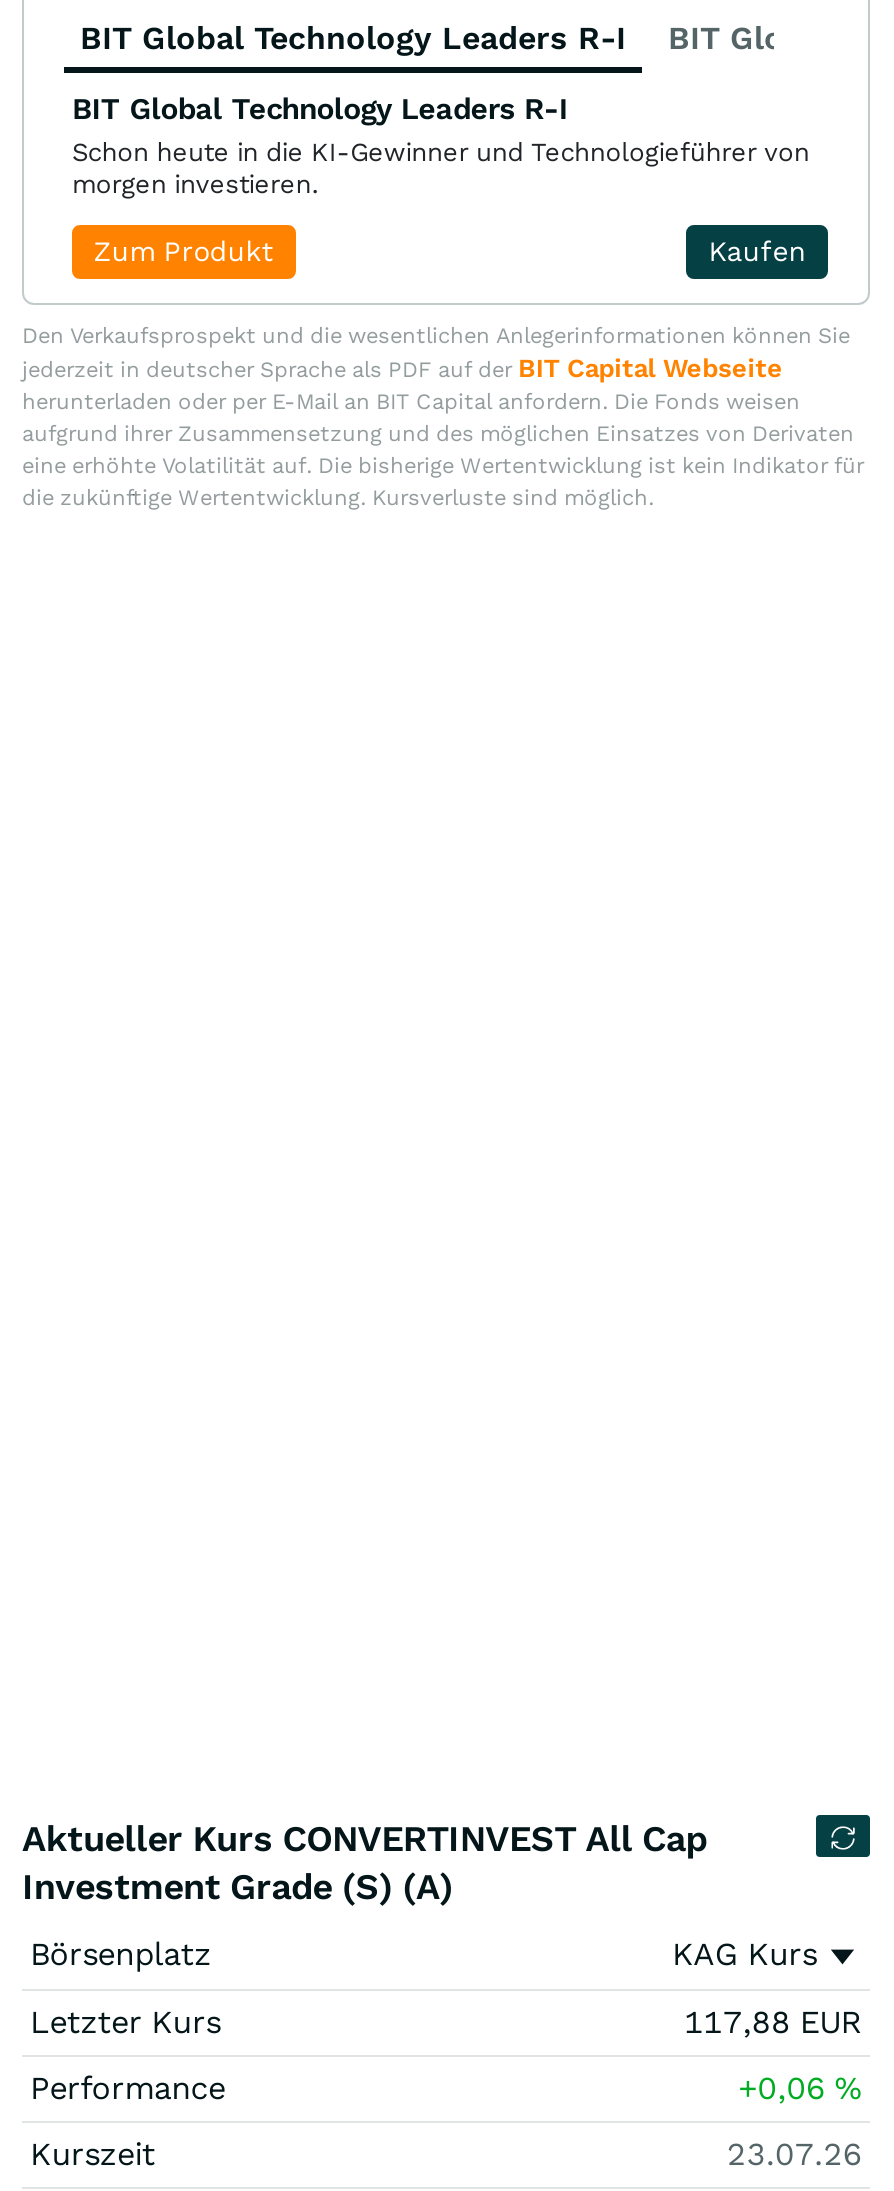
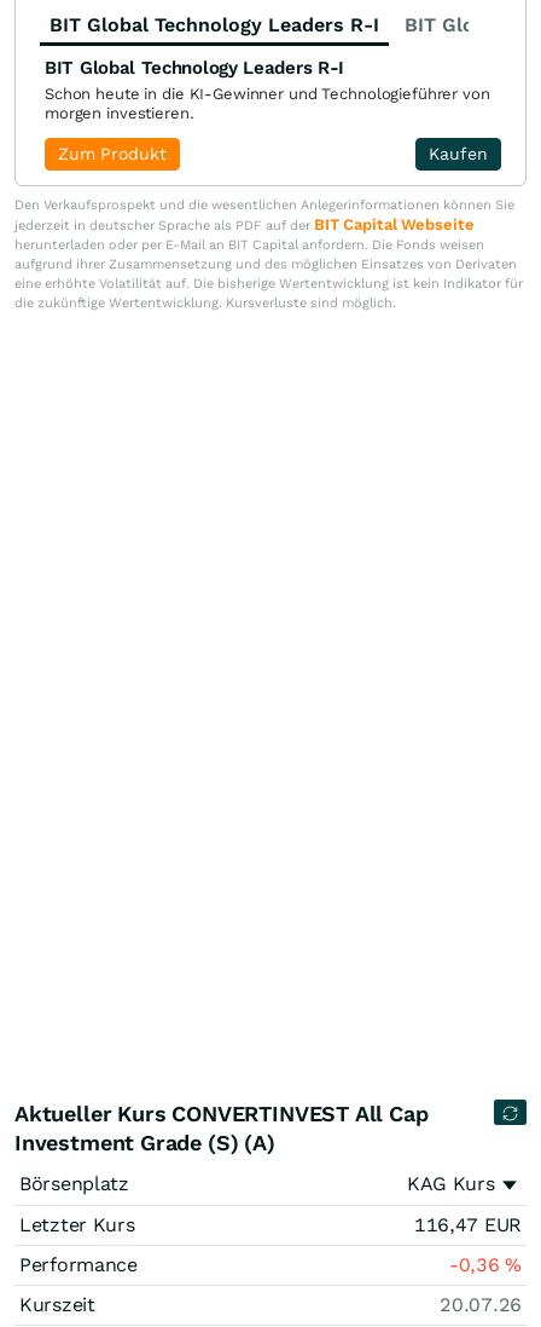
[684,2003,862,2041] 117,88 EUR -> [414,1213,522,1236] 116,47 EUR
[738,2069,862,2107] +0,06% -> [449,1253,522,1276] -0,36%
[727,2135,862,2173] 23.07.26 -> [440,1293,522,1316] 20.07.26

